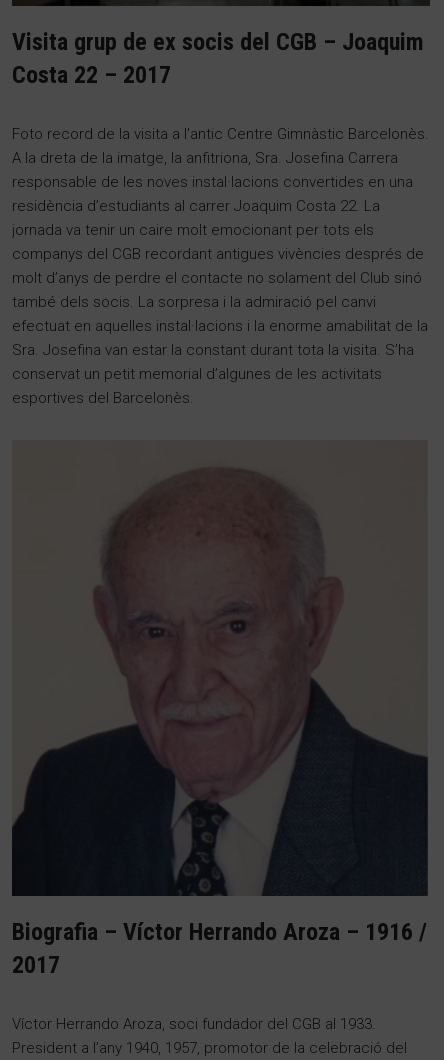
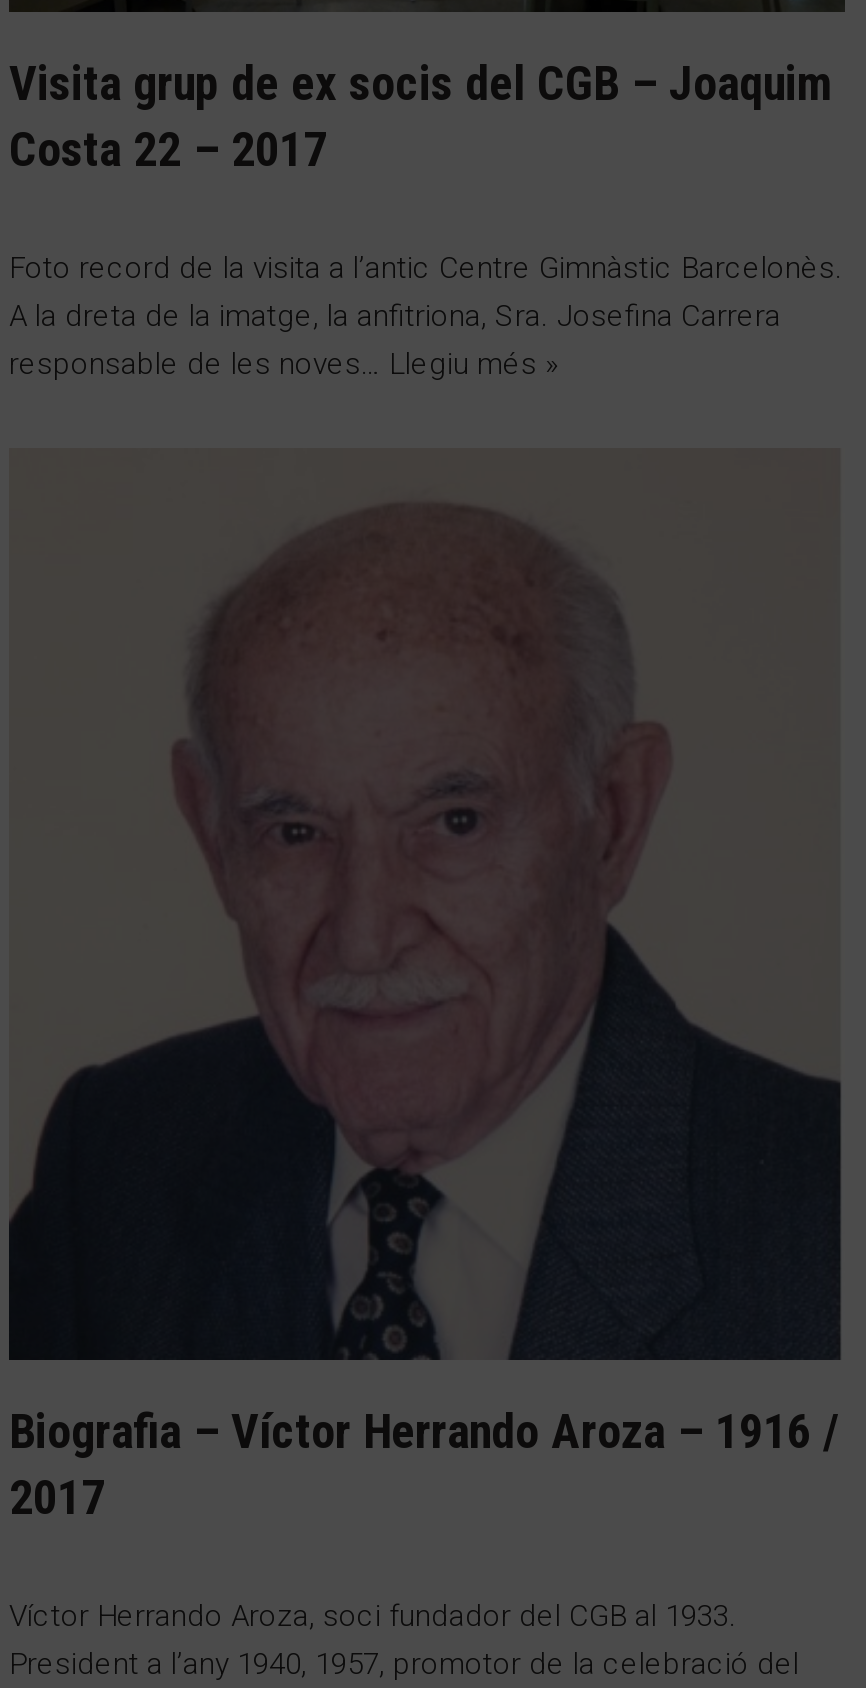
[12,173,428,407] responsable de les noves instal·lacions convertides en una | residència d’estudiants al carrer Joaquim Costa 22. La | jornada va tenir un caire molt emocionant per tots els | companys del CGB recordant antigues vivències després de | molt d’anys de perdre el contacte no solament del Club sinó | també dels socis. La sorpresa i la admiració pel canvi | efectuat en aquelles instal·lacions i la enorme amabilitat de la | Sra. Josefina van estar la constant durant tota la visita. S’ha | conservat un petit memorial d’algunes de les activitats | esportives del Barcelonès. -> [9,347,559,383] responsable de les noves… Llegiu més »

